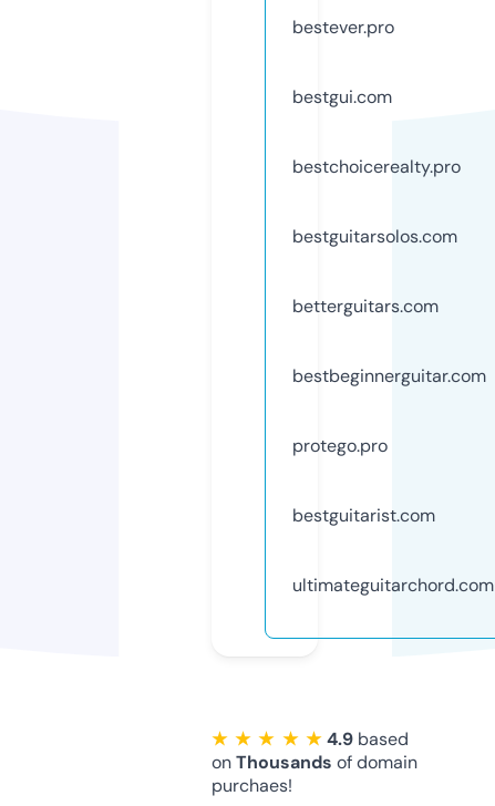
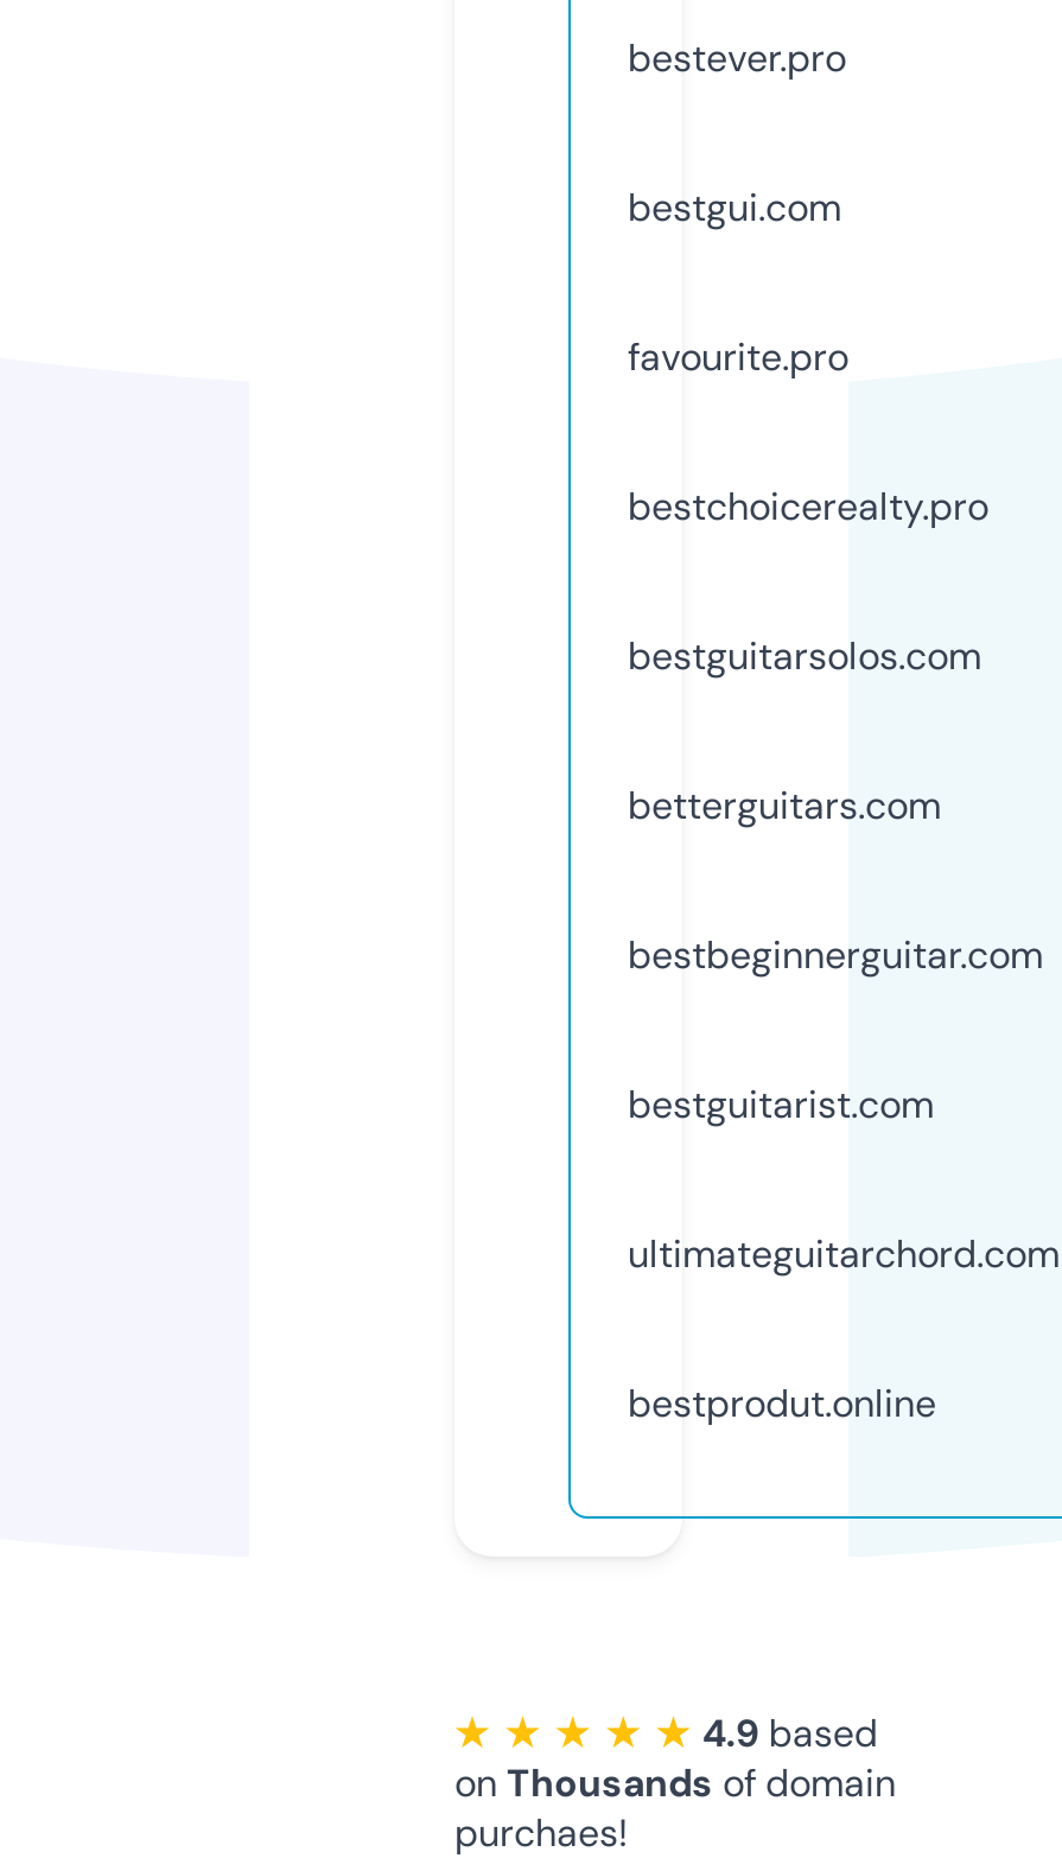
none -> [628,332,848,382] favourite.pro
[292,434,388,457] protego.pro -> none
none -> [628,1378,936,1428] bestprodut.online

